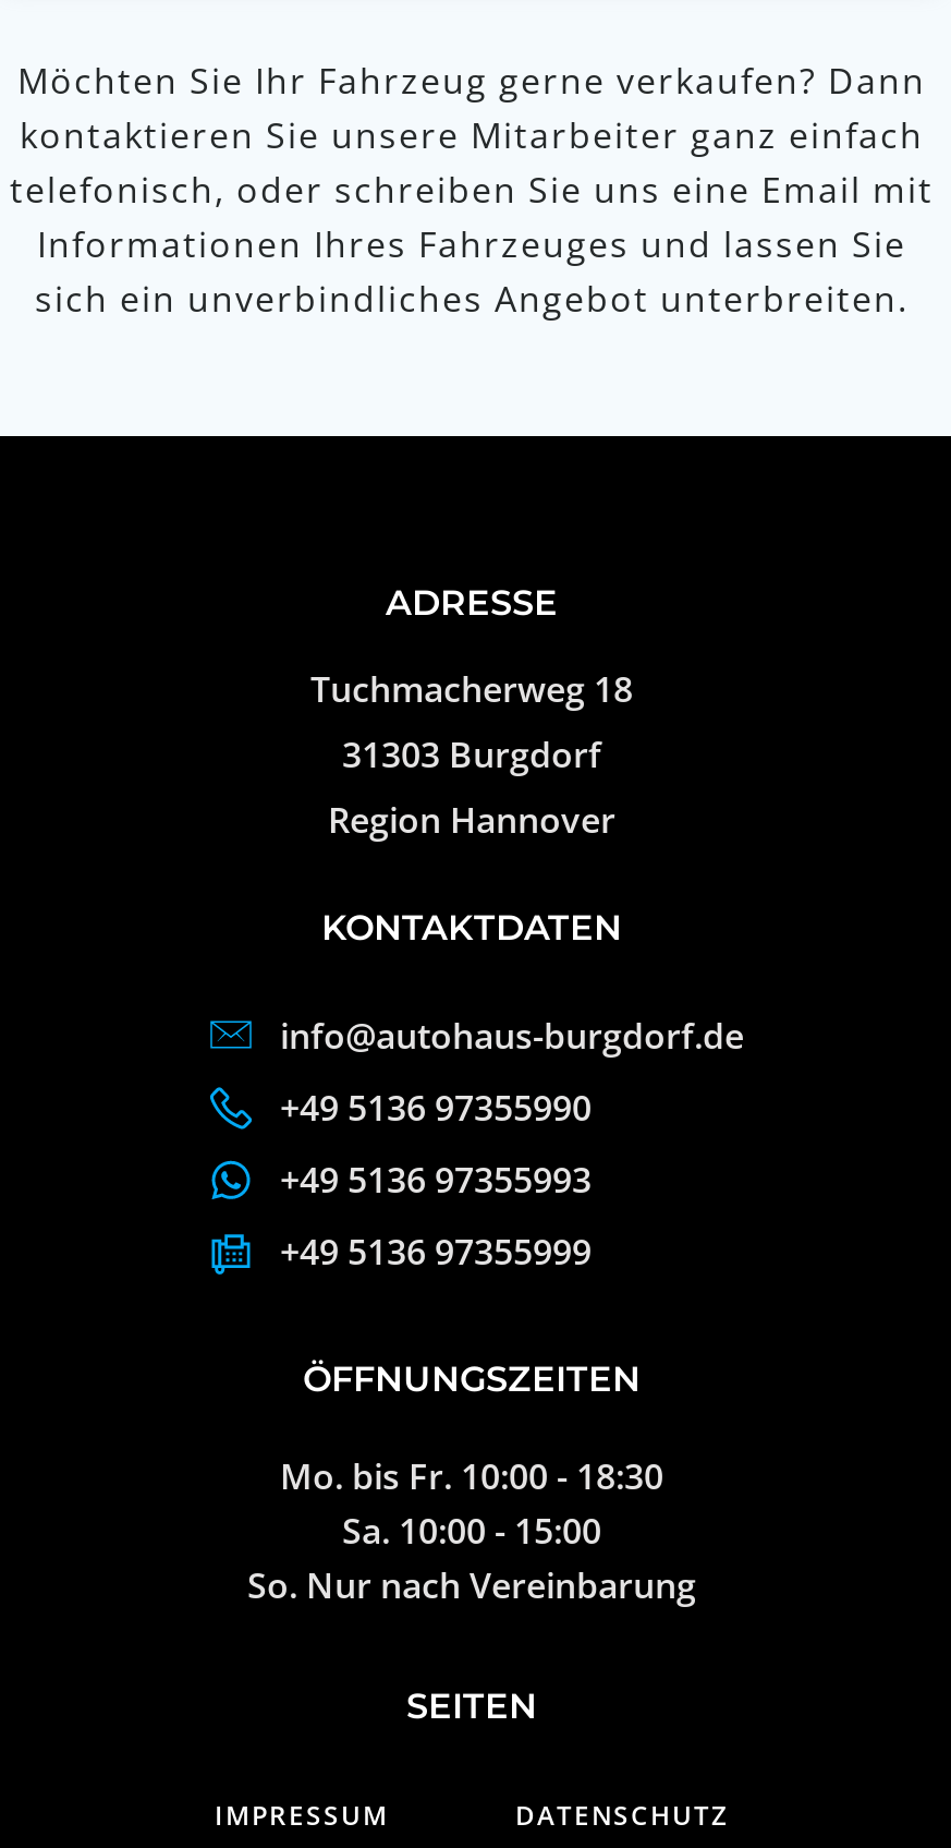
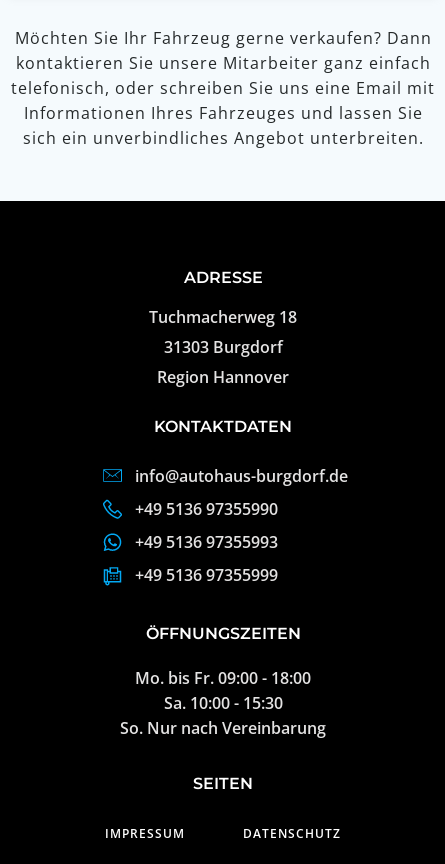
[280,1452,663,1500] Mo. bis Fr. 10:00 - 18:30 -> [135,667,311,689] Mo. bis Fr. 09:00 - 18:00
[342,1507,601,1555] Sa. 10:00 - 15:00 -> [163,692,282,714] Sa. 10:00 - 15:30

